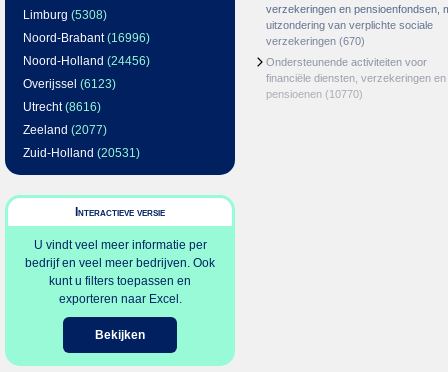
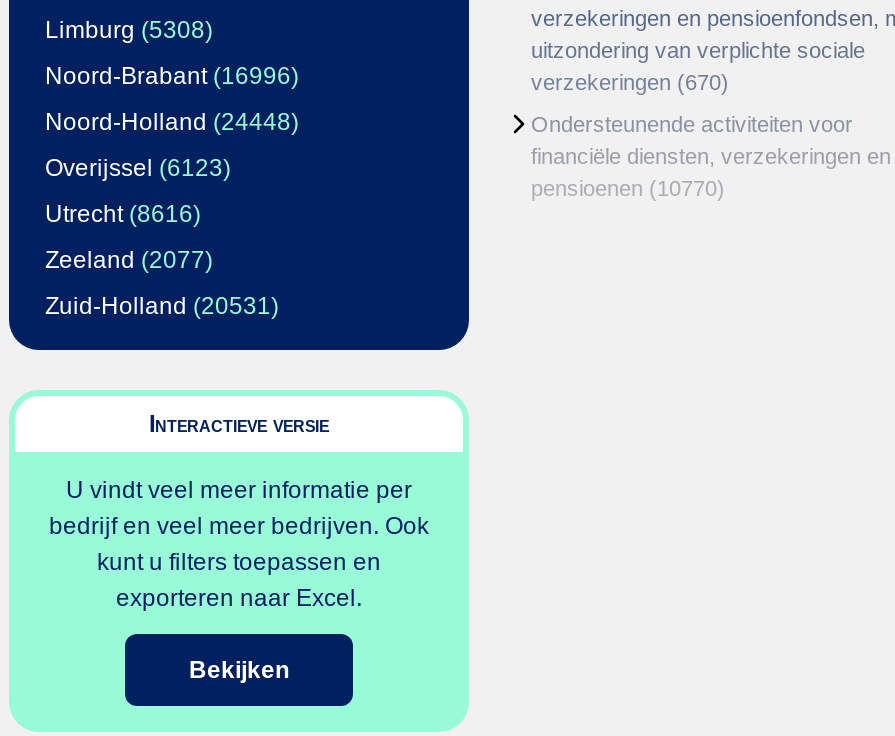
[23,54,150,68] Noord-Holland (24456) -> [45,109,299,137] Noord-Holland (24448)

